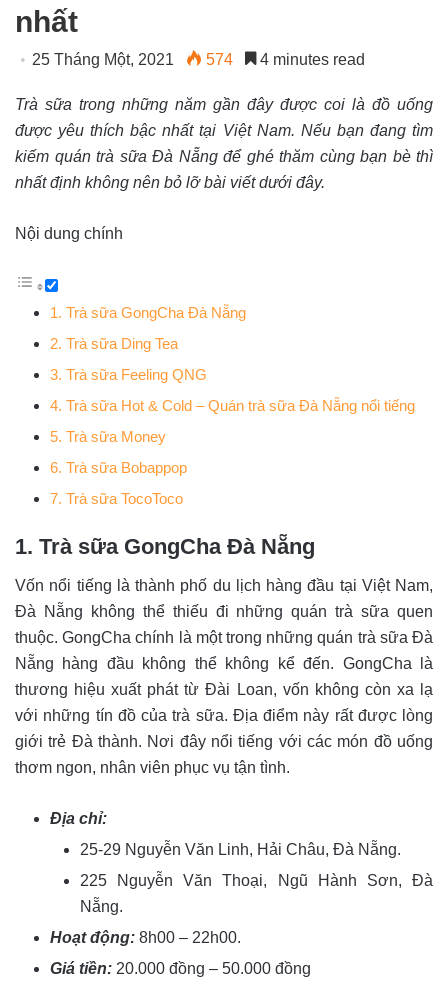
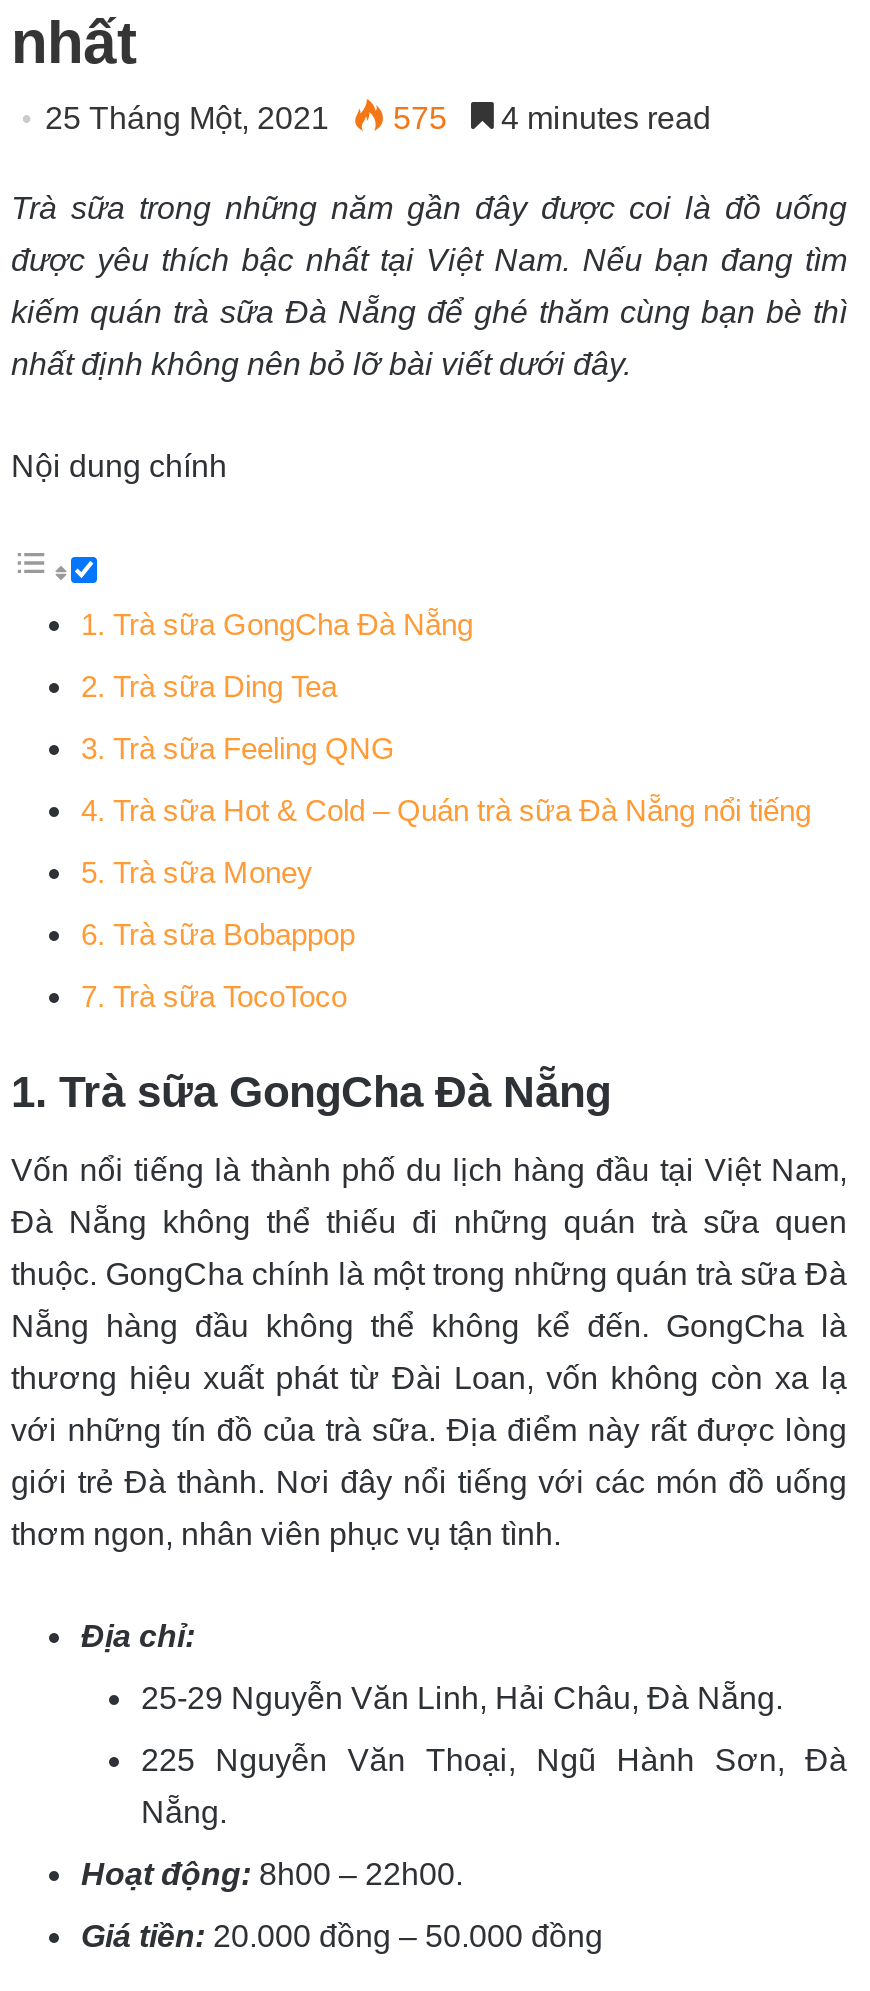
[32,51,365,68] 25 Tháng Một, 2021 574 4 minutes read -> [45,101,711,135] 25 Tháng Một, 2021 575 4 minutes read

